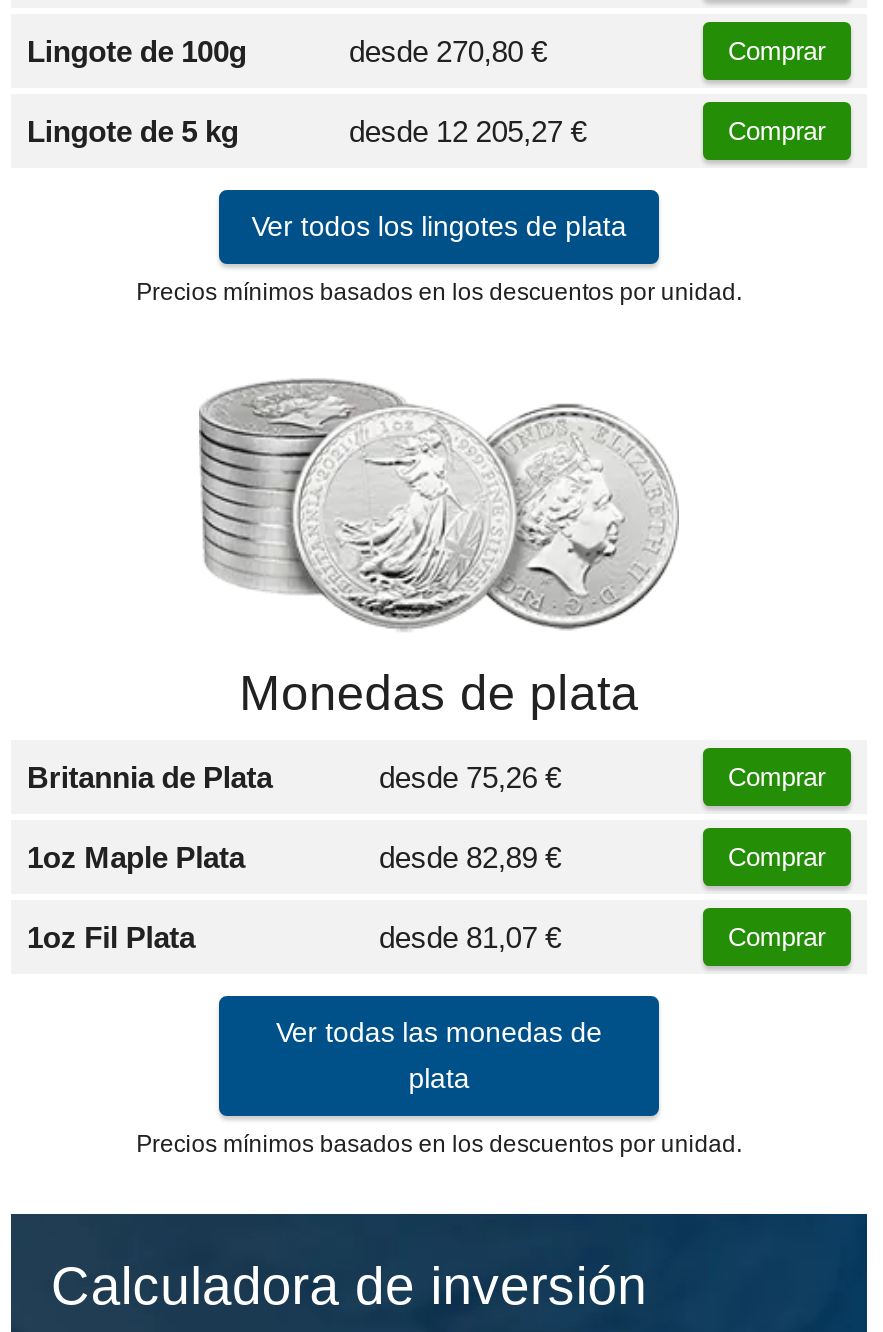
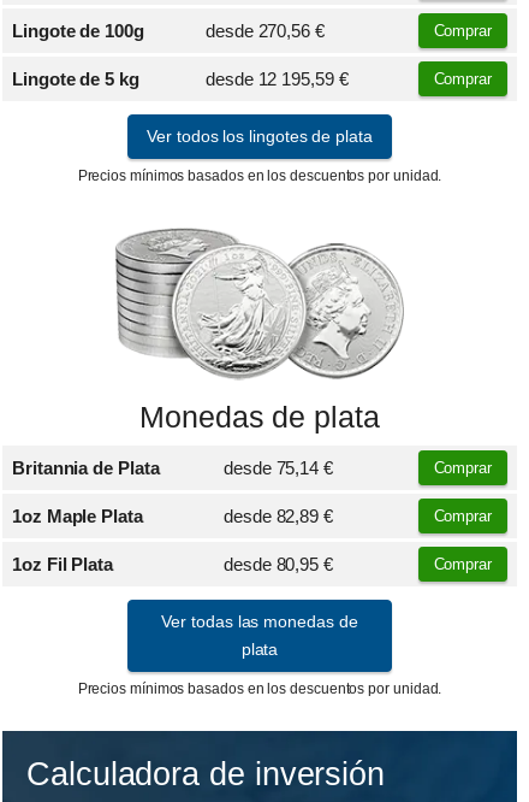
[349,35,547,69] desde 270,80 € -> [206,21,324,42] desde 270,56 €
[349,115,586,149] desde 12 205,27 € -> [206,69,348,90] desde 12 195,59 €
[379,760,561,794] desde 75,26 € -> [224,457,333,478] desde 75,14 €
[379,920,561,954] desde 81,07 € -> [224,554,333,574] desde 80,95 €

